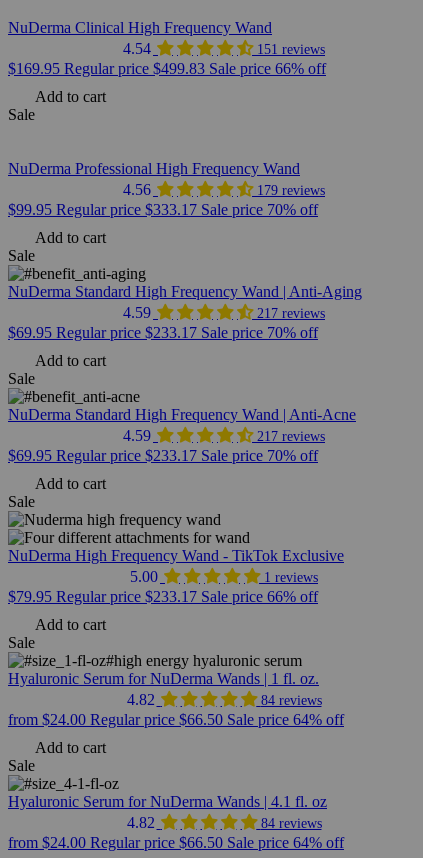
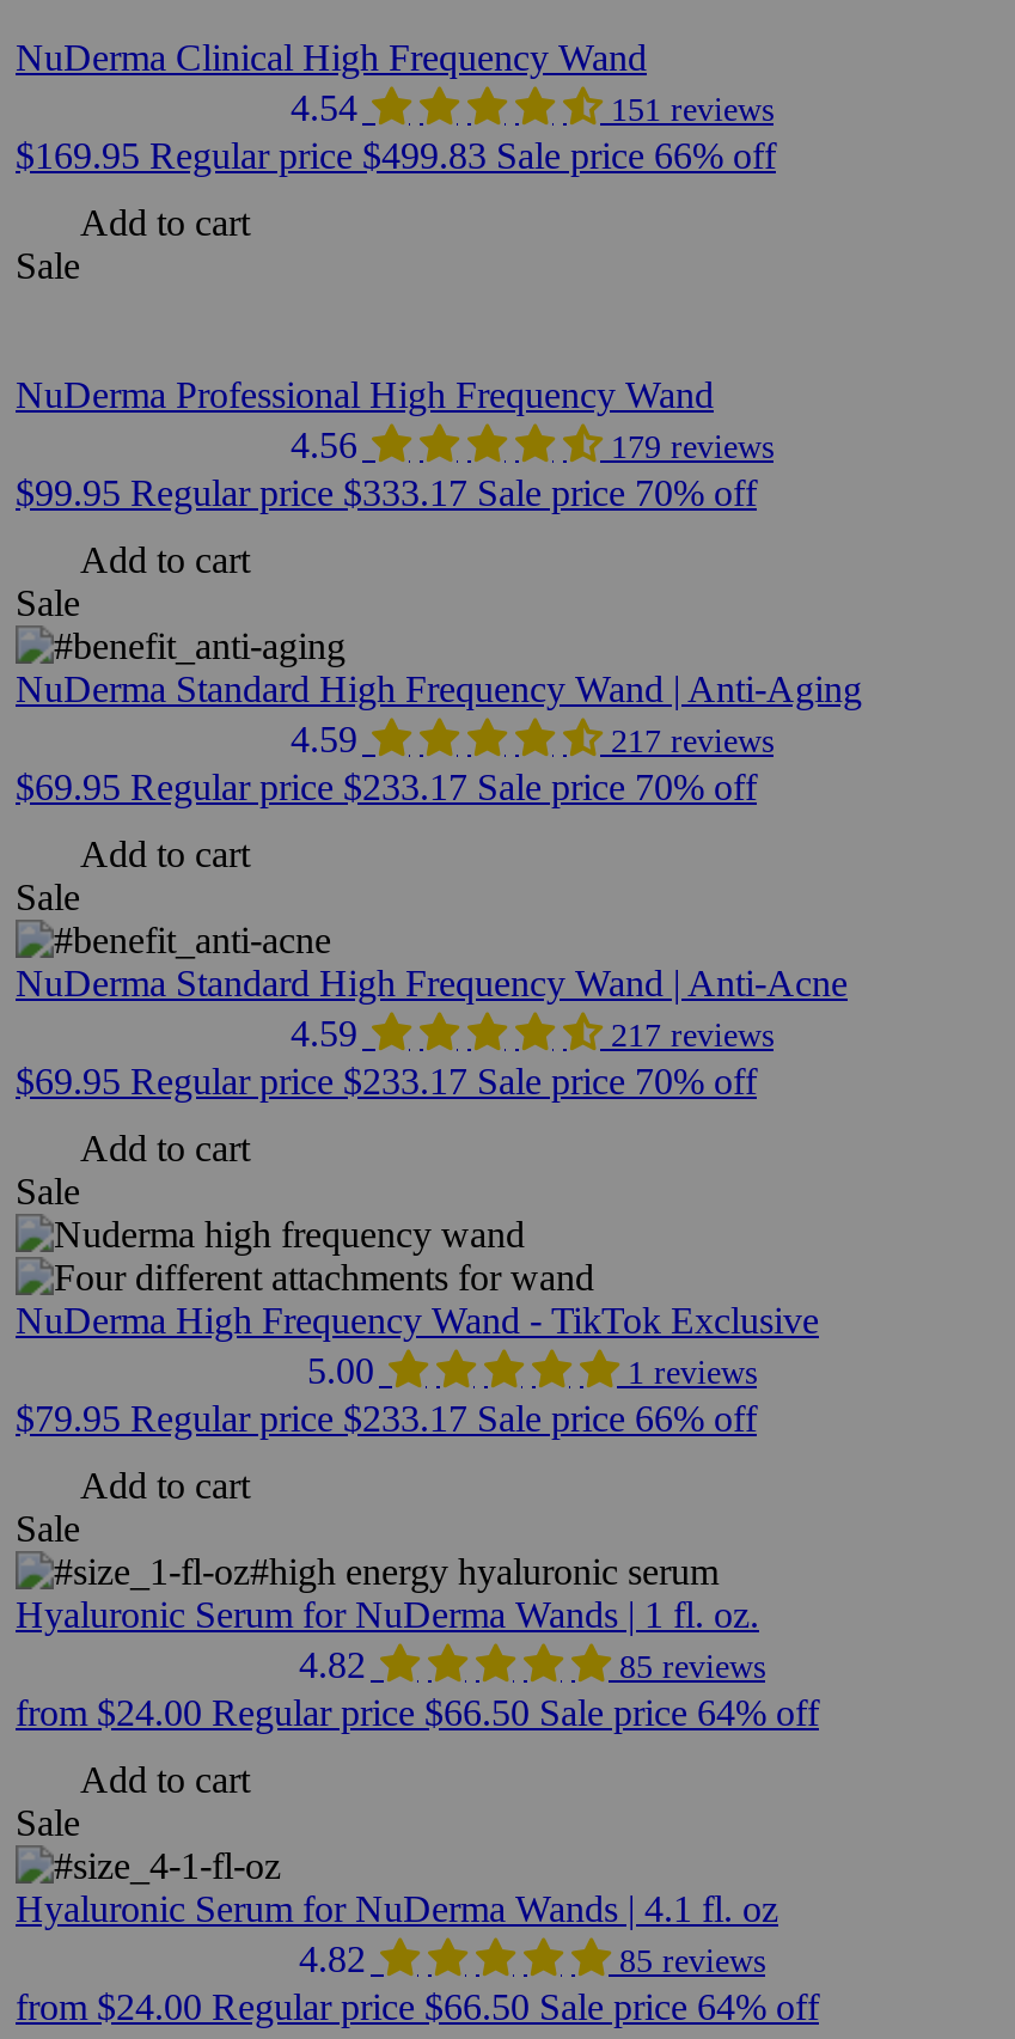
[260,693,321,708] 84 reviews -> [619,1649,765,1685] 85 reviews
[260,816,321,831] 84 reviews -> [619,1943,765,1979] 85 reviews

